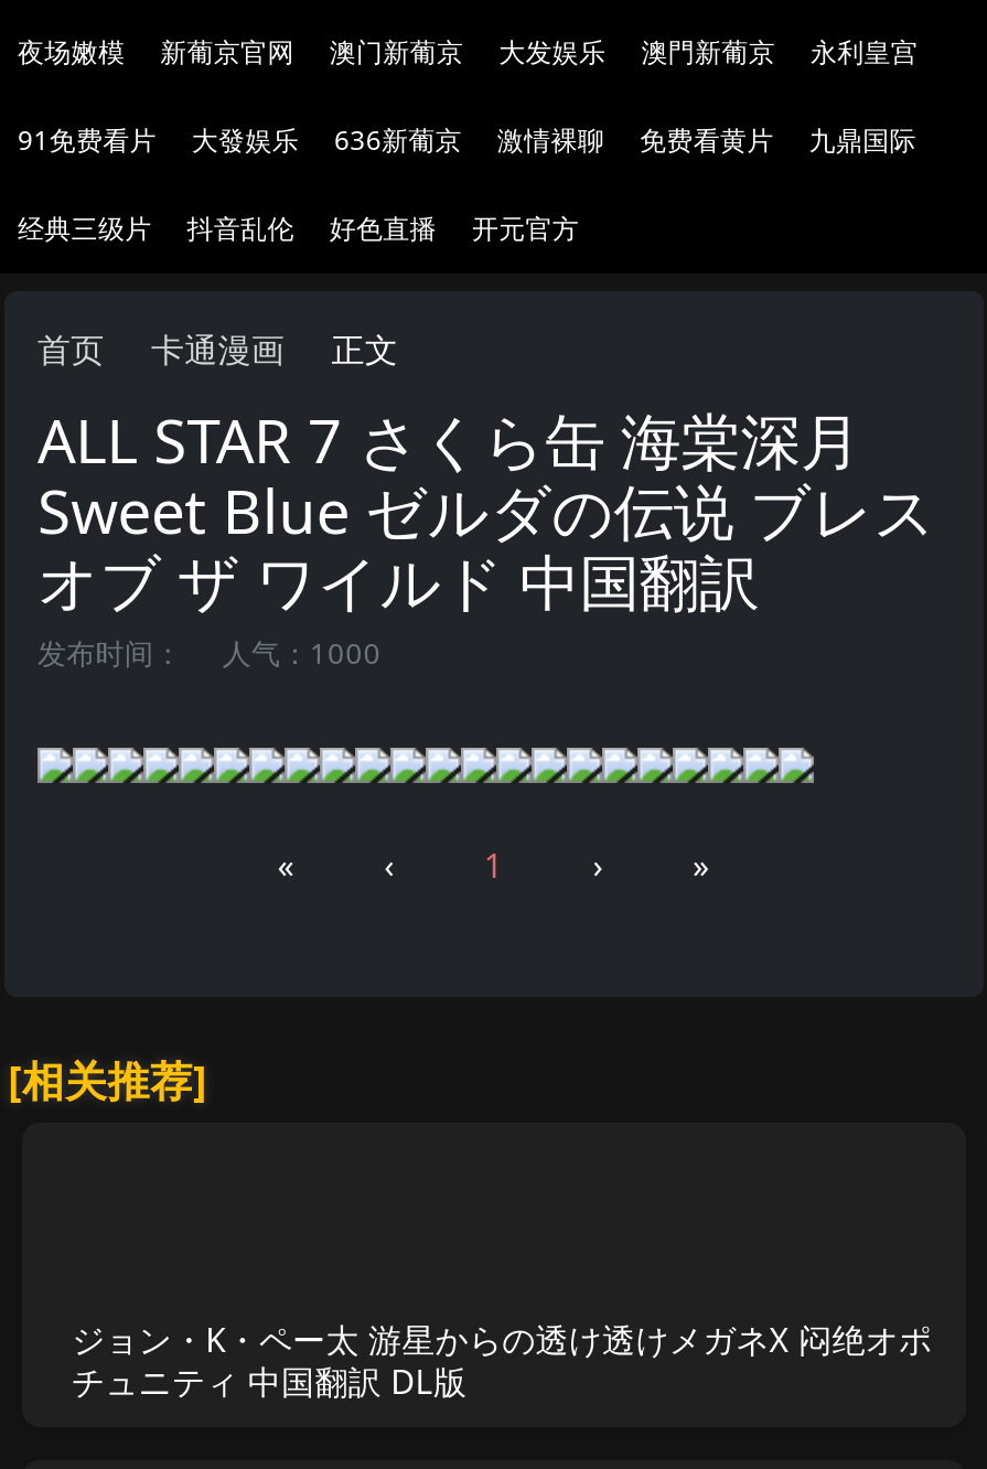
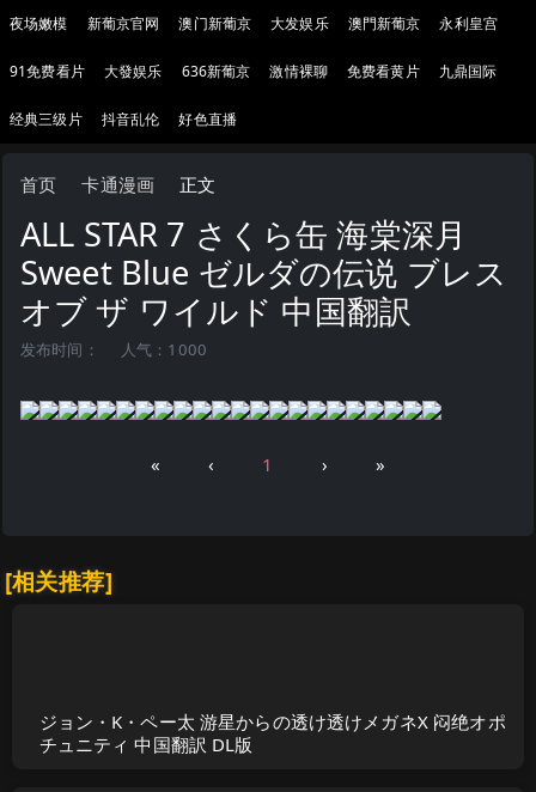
[472,210,579,247] 开元官方 -> none

